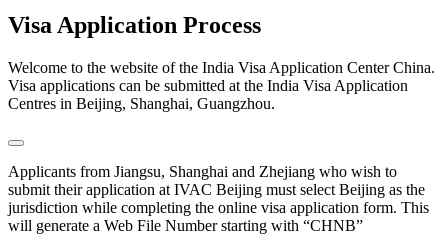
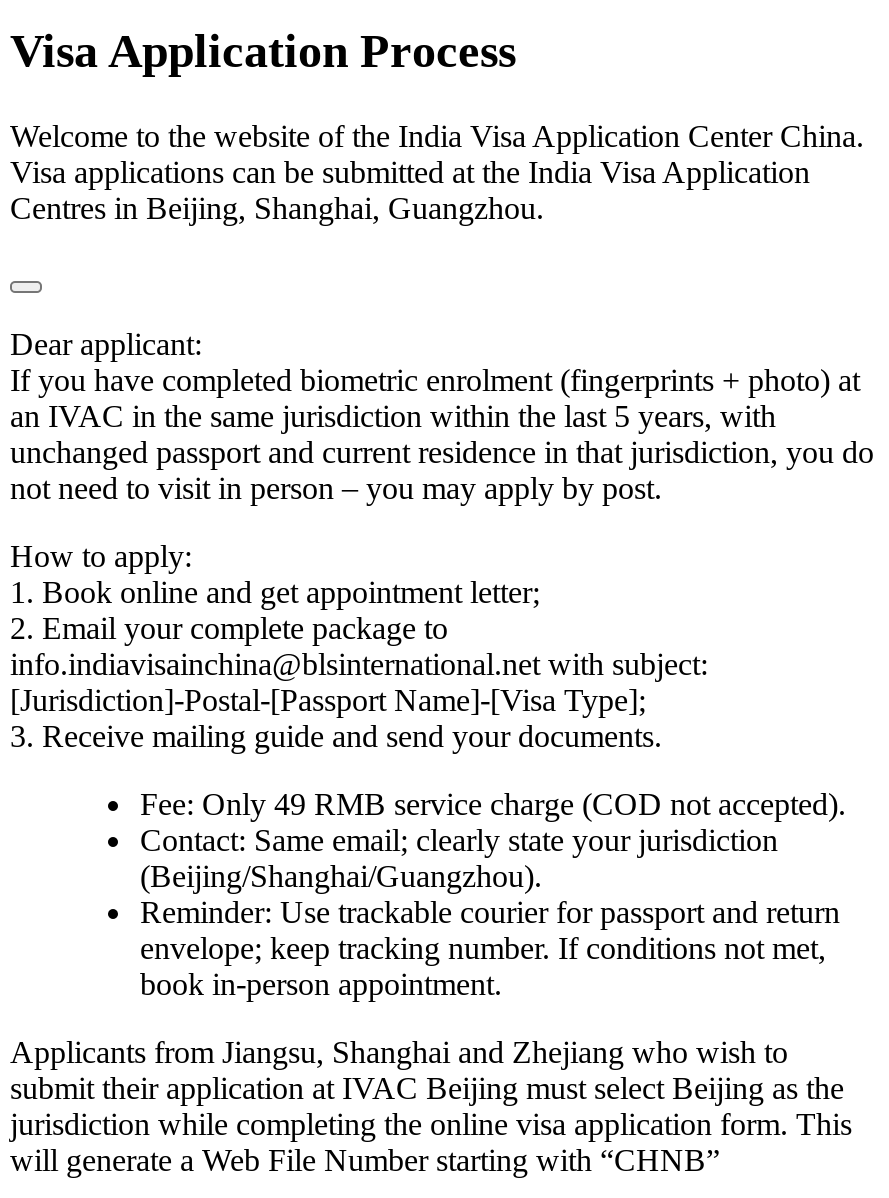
none -> [10,327,874,1001] Dear applicant: | If you have completed biometric enrolment (fingerprints + photo) at | an IVAC in the same jurisdiction within the last 5 years, with | unchanged passport and current residence in that jurisdiction, you do | not need to visit in person – you may apply by post. | How to apply: | 1. Book online and get appointment letter; | 2. Email your complete package to | info.indiavisainchina@blsinternational.net with subject: | [Jurisdiction]-Postal-[Passport Name]-[Visa Type]; | 3. Receive mailing guide and send your documents. | Fee: Only 49 RMB service charge (COD not accepted). | Contact: Same email; clearly state your jurisdiction | (Beijing/Shanghai/Guangzhou). | Reminder: Use trackable courier for passport and return | envelope; keep tracking number. If conditions not met, | book in‑person appointment.

